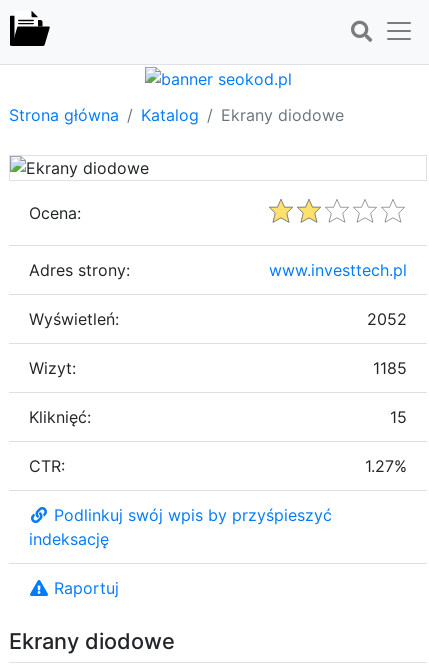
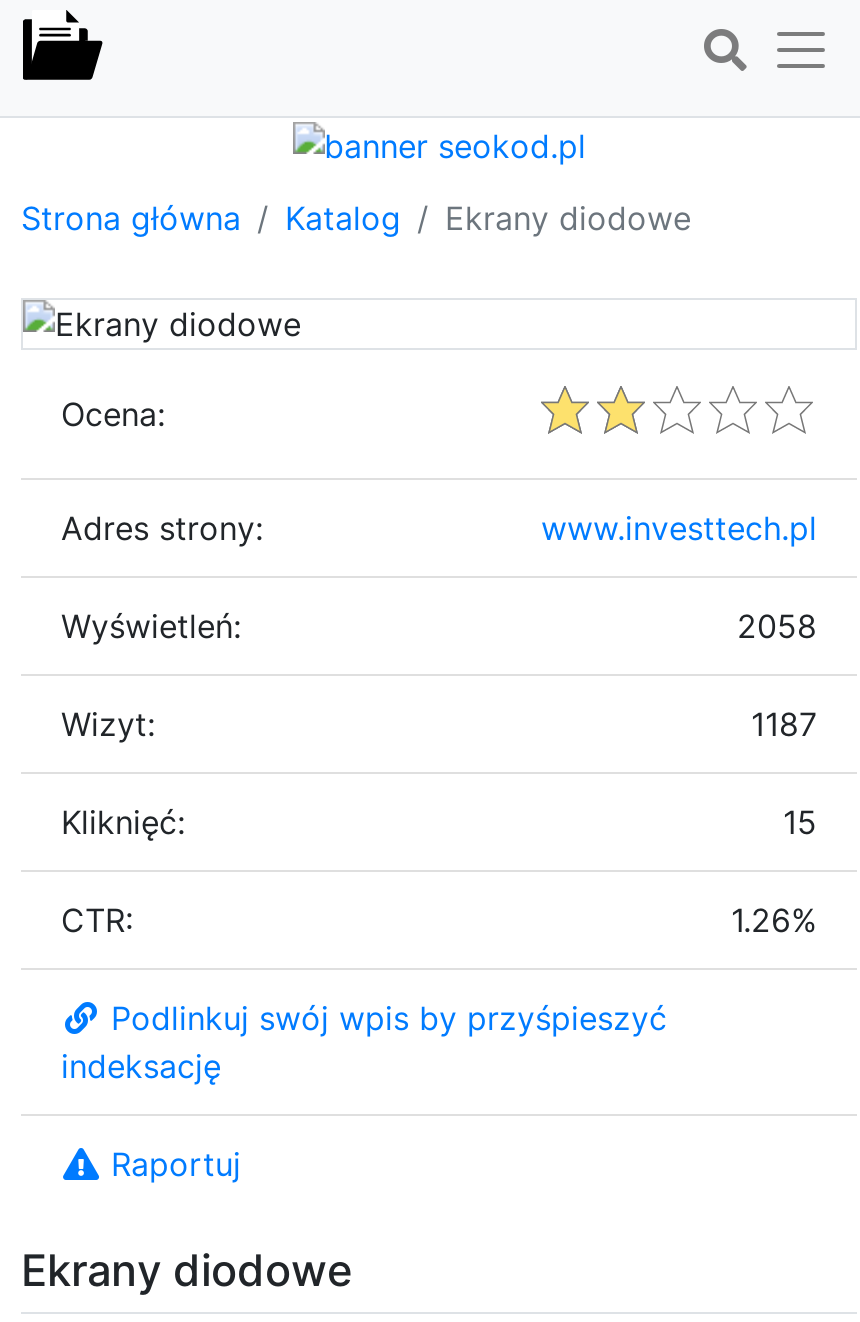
[367,309,407,329] 2052 -> [737,605,817,645] 2058
[373,358,407,378] 1185 -> [751,703,817,743] 1187
[365,456,407,476] 1.27% -> [731,899,817,939] 1.26%

